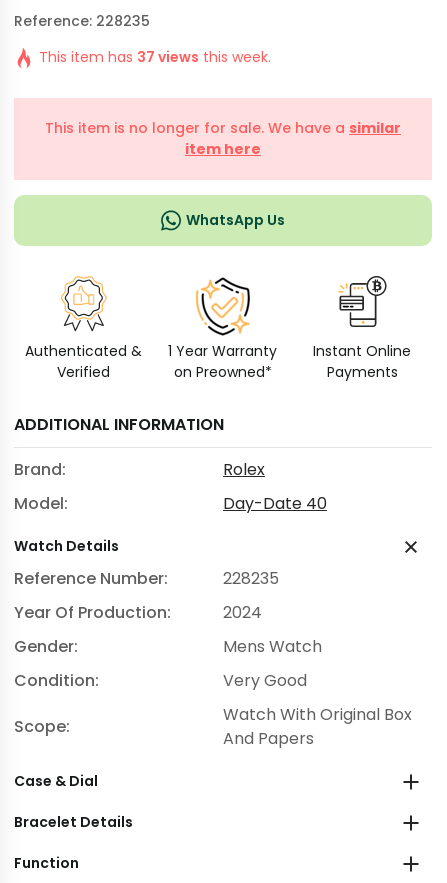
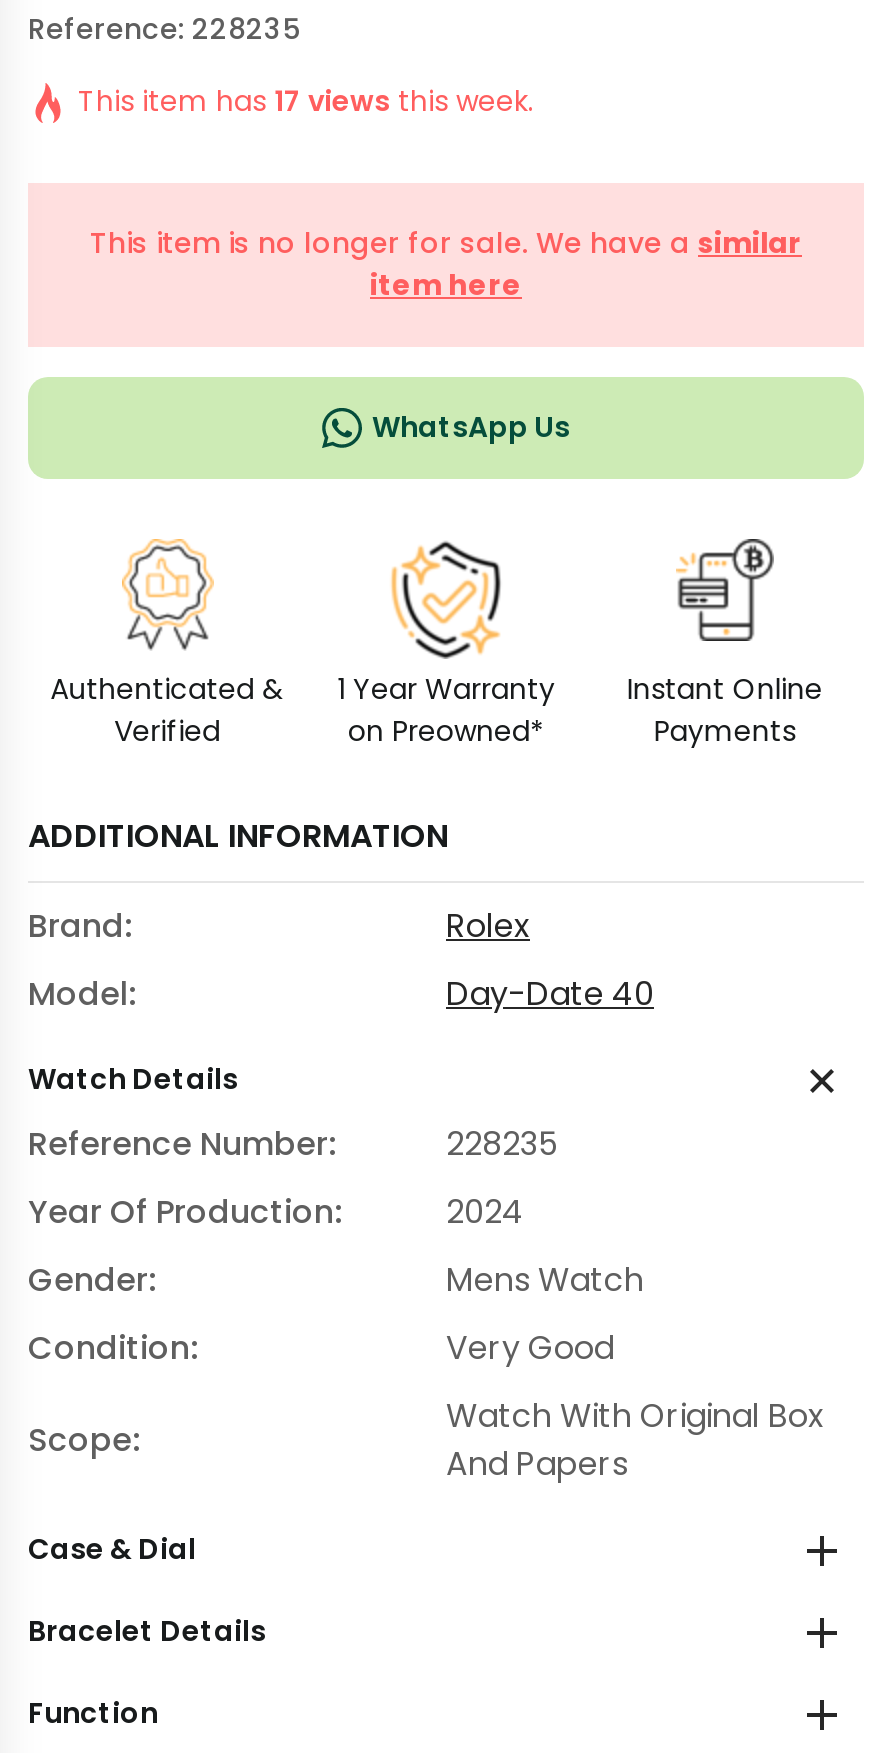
[39,47,271,67] This item has 37 views this week. -> [78,81,534,121] This item has 17 views this week.

